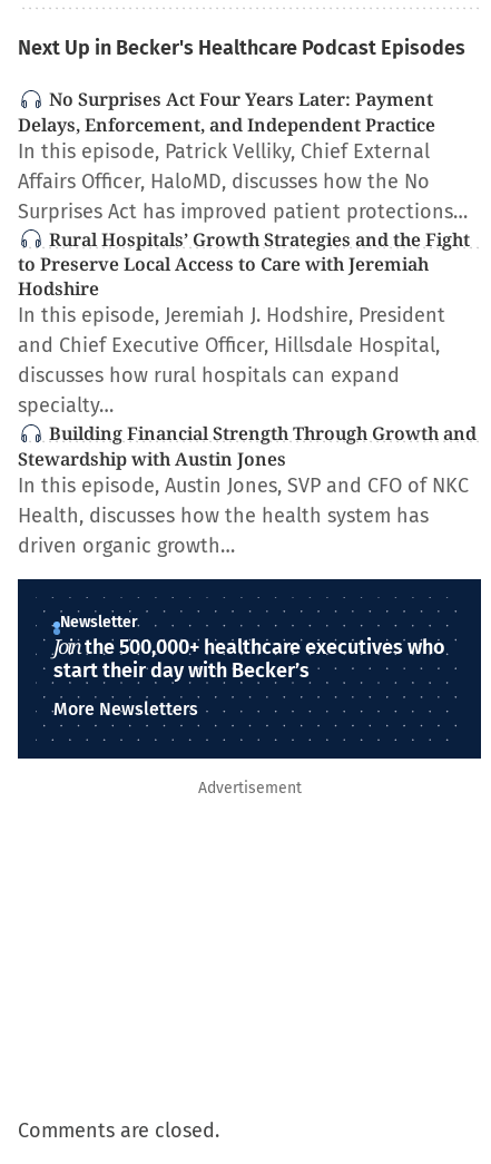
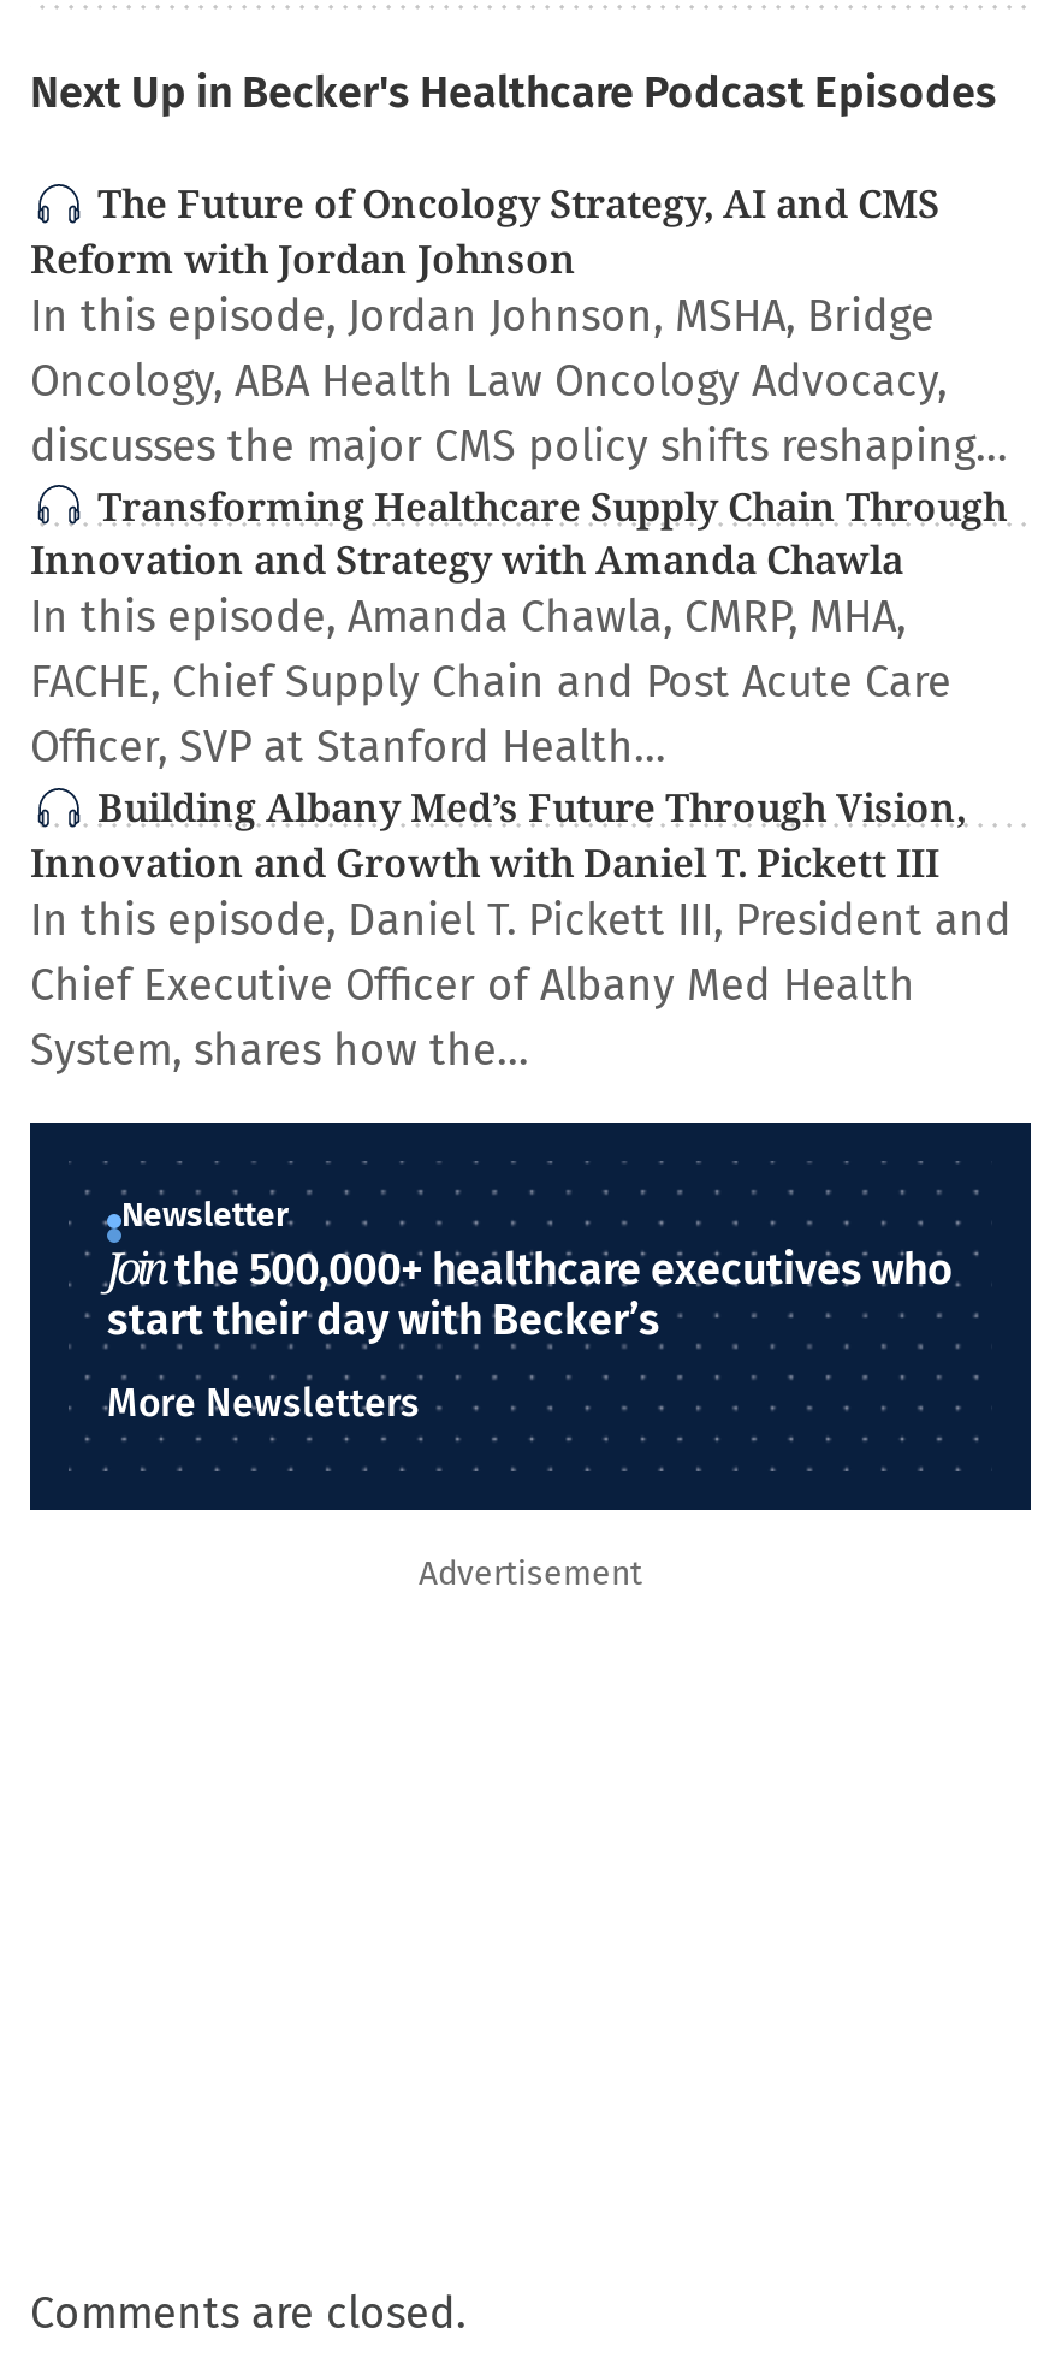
[18,87,477,558] No Surprises Act Four Years Later: Payment | Delays, Enforcement, and Independent Practice | In this episode, Patrick Velliky, Chief External | Affairs Officer, HaloMD, discusses how the No | Surprises Act has improved patient protections… | Rural Hospitals’ Growth Strategies and the Fight | to Preserve Local Access to Care with Jeremiah | Hodshire | In this episode, Jeremiah J. Hodshire, President | and Chief Executive Officer, Hillsdale Hospital, | discusses how rural hospitals can expand | specialty… | Building Financial Strength Through Growth and | Stewardship with Austin Jones | In this episode, Austin Jones, SVP and CFO of NKC | Health, discusses how the health system has | driven organic growth… -> [30,177,1012,1077] The Future of Oncology Strategy, AI and CMS | Reform with Jordan Johnson | In this episode, Jordan Johnson, MSHA, Bridge | Oncology, ABA Health Law Oncology Advocacy, | discusses the major CMS policy shifts reshaping… | Transforming Healthcare Supply Chain Through | Innovation and Strategy with Amanda Chawla | In this episode, Amanda Chawla, CMRP, MHA, | FACHE, Chief Supply Chain and Post Acute Care | Officer, SVP at Stanford Health… | Building Albany Med’s Future Through Vision, | Innovation and Growth with Daniel T. Pickett III | In this episode, Daniel T. Pickett III, President and | Chief Executive Officer of Albany Med Health | System, shares how the…

